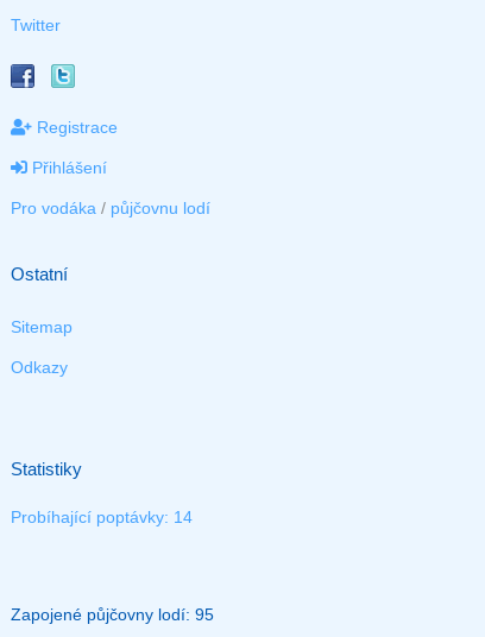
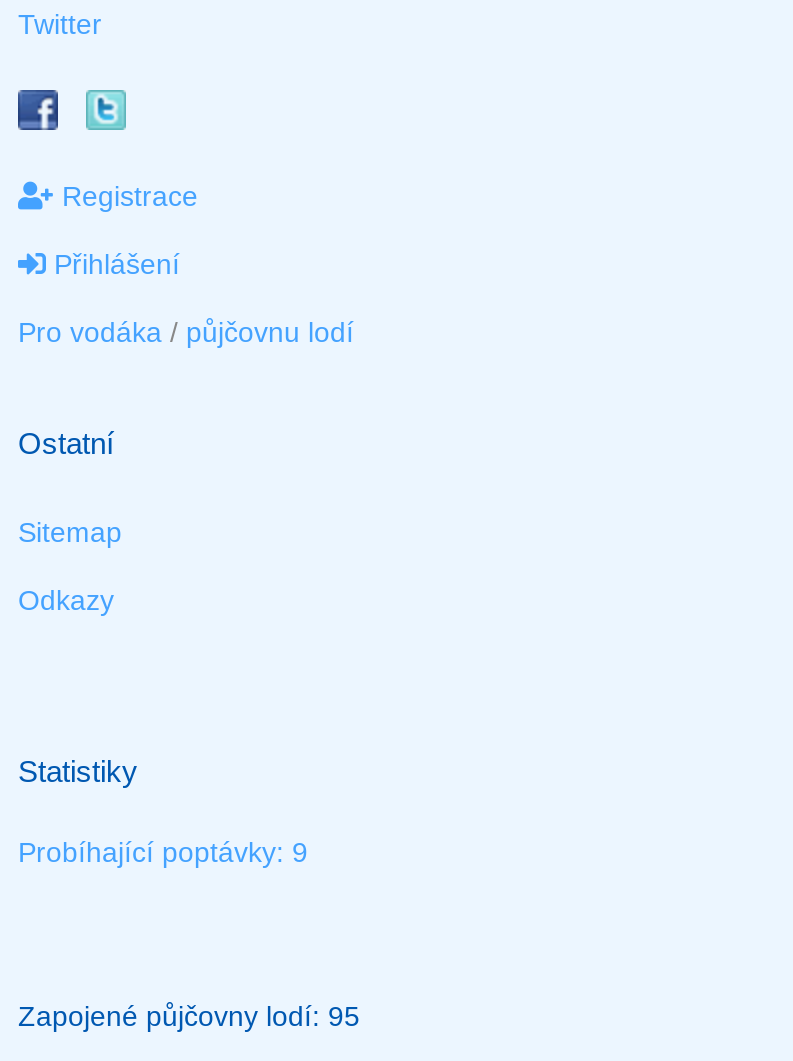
[11,507,193,526] Probíhající poptávky: 14 -> [18,836,308,868] Probíhající poptávky: 9

